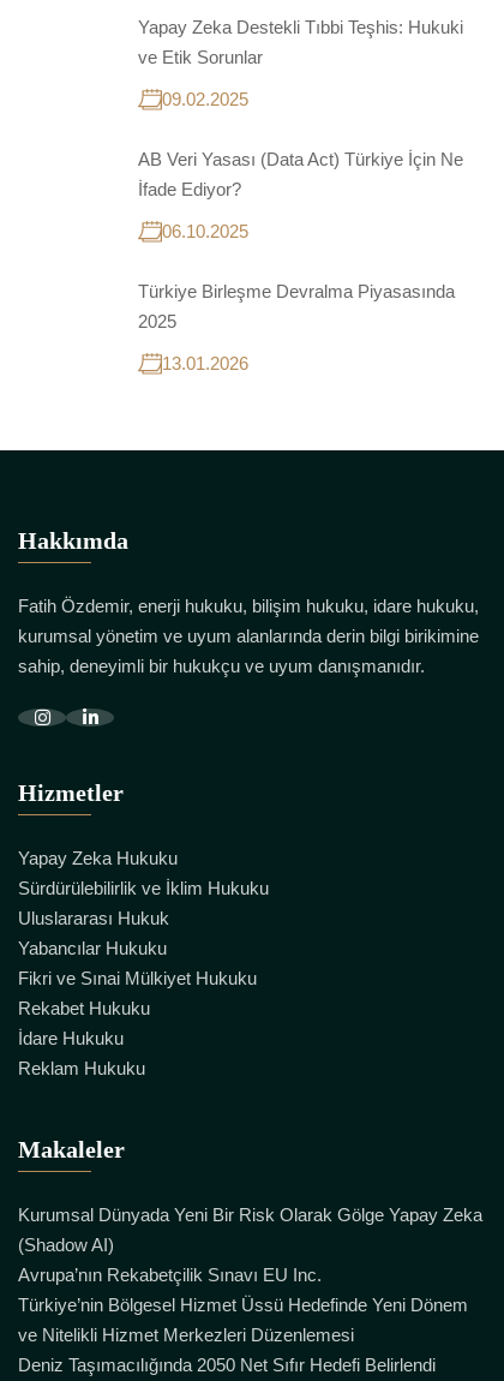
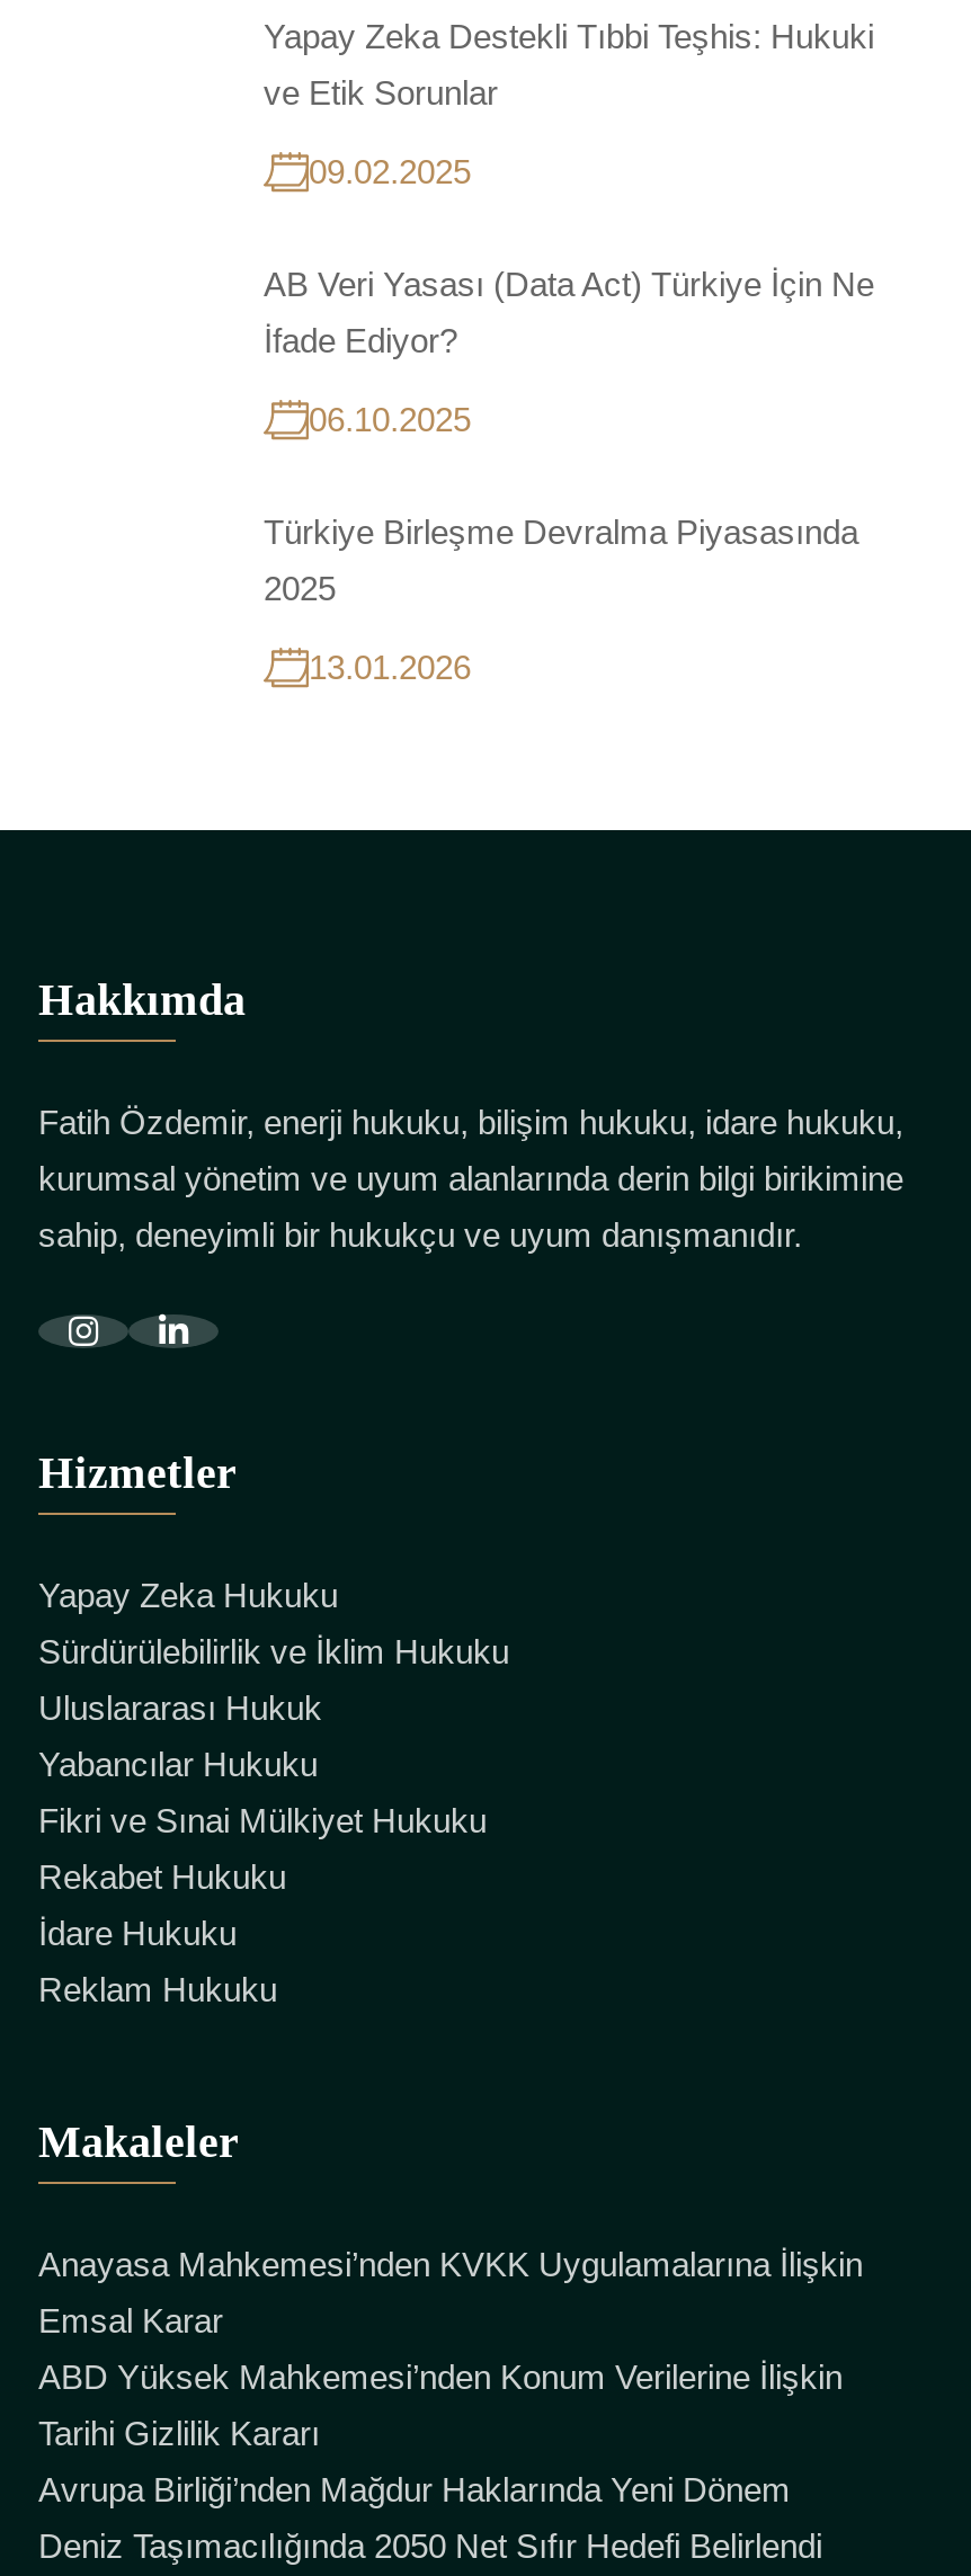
[18,1204,482,1225] Kurumsal Dünyada Yeni Bir Risk Olarak Gölge Yapay Zeka -> [38,2245,863,2283] Anayasa Mahkemesi’nden KVKK Uygulamalarına İlişkin
[18,1234,114,1255] (Shadow AI) -> [38,2301,223,2339] Emsal Karar
[18,1265,322,1285] Avrupa’nın Rekabetçilik Sınavı EU Inc. -> [38,2357,843,2396] ABD Yüksek Mahkemesi’nden Konum Verilerine İlişkin
[18,1295,468,1315] Türkiye’nin Bölgesel Hizmet Üssü Hedefinde Yeni Dönem -> [38,2414,320,2452] Tarihi Gizlilik Kararı
[18,1325,354,1345] ve Nitelikli Hizmet Merkezleri Düzenlemesi -> [38,2470,791,2508] Avrupa Birliği’nden Mağdur Haklarında Yeni Dönem

